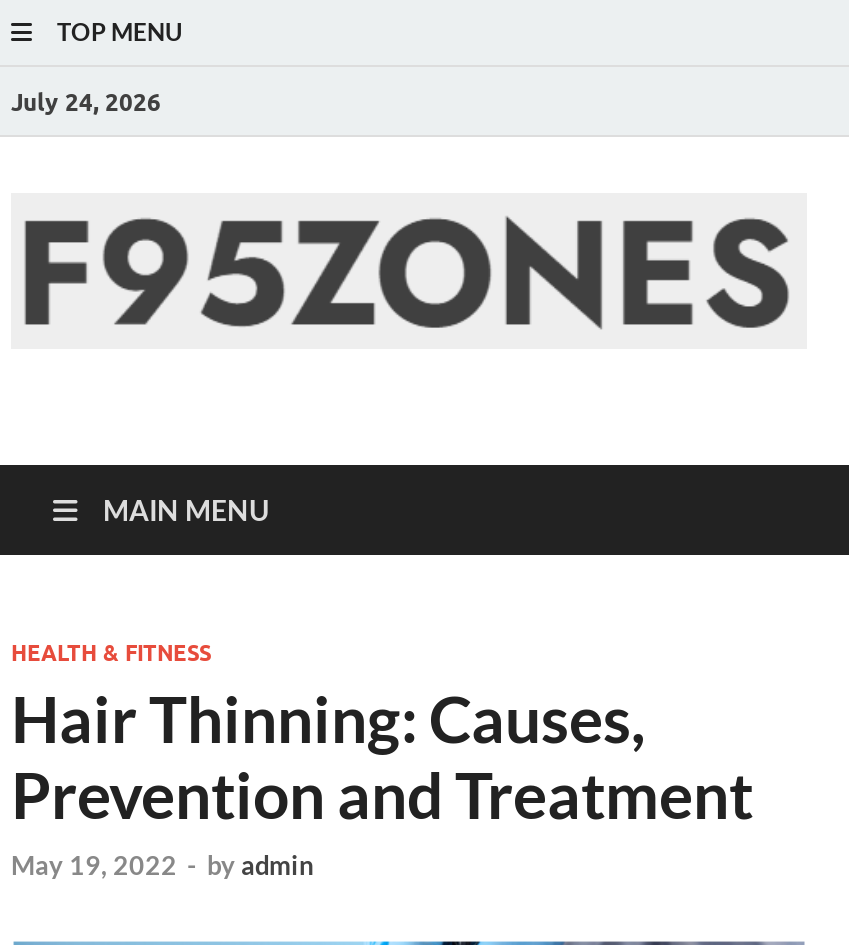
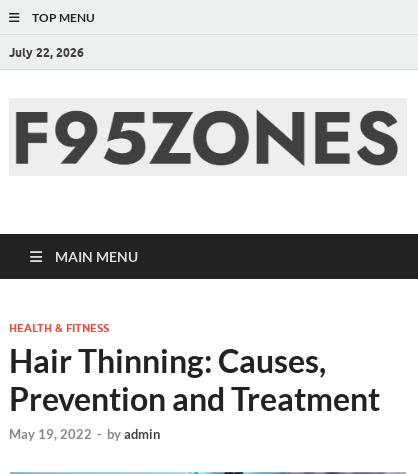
[11,86,161,116] July 24, 2026 -> [9,44,84,59] July 22, 2026

